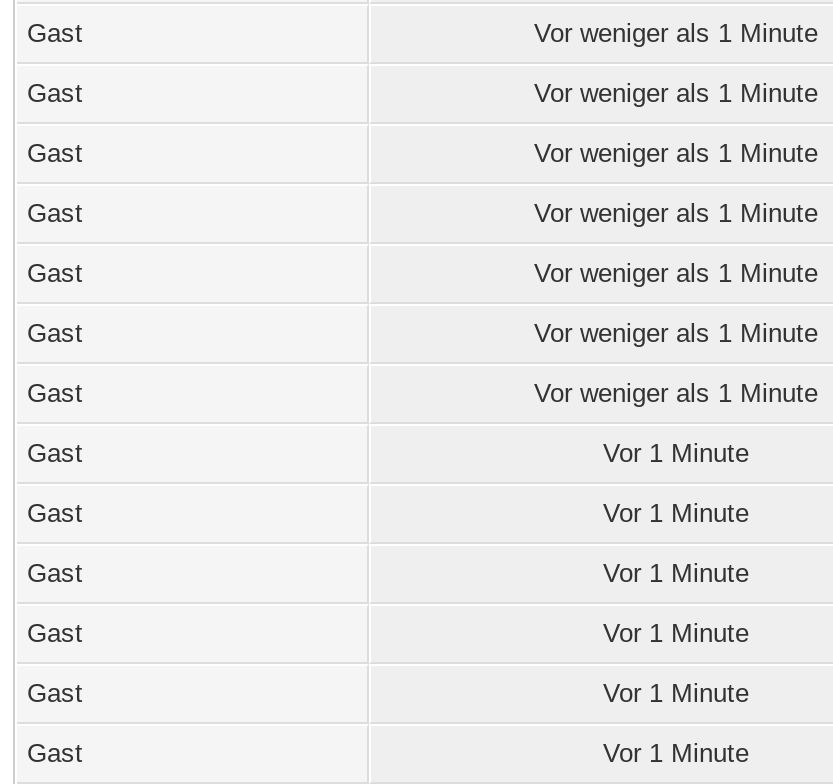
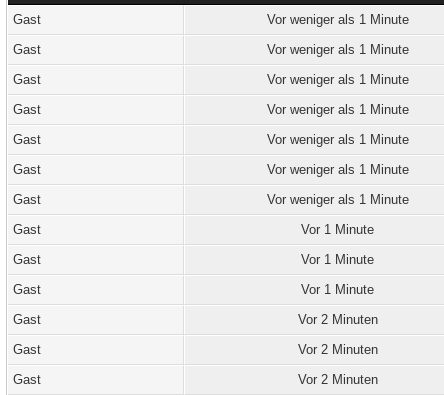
[603,618,749,648] Vor 1 Minute -> [297,312,377,327] Vor 2 Minuten
[603,678,749,708] Vor 1 Minute -> [297,342,377,357] Vor 2 Minuten
[603,738,749,768] Vor 1 Minute -> [297,372,377,387] Vor 2 Minuten

